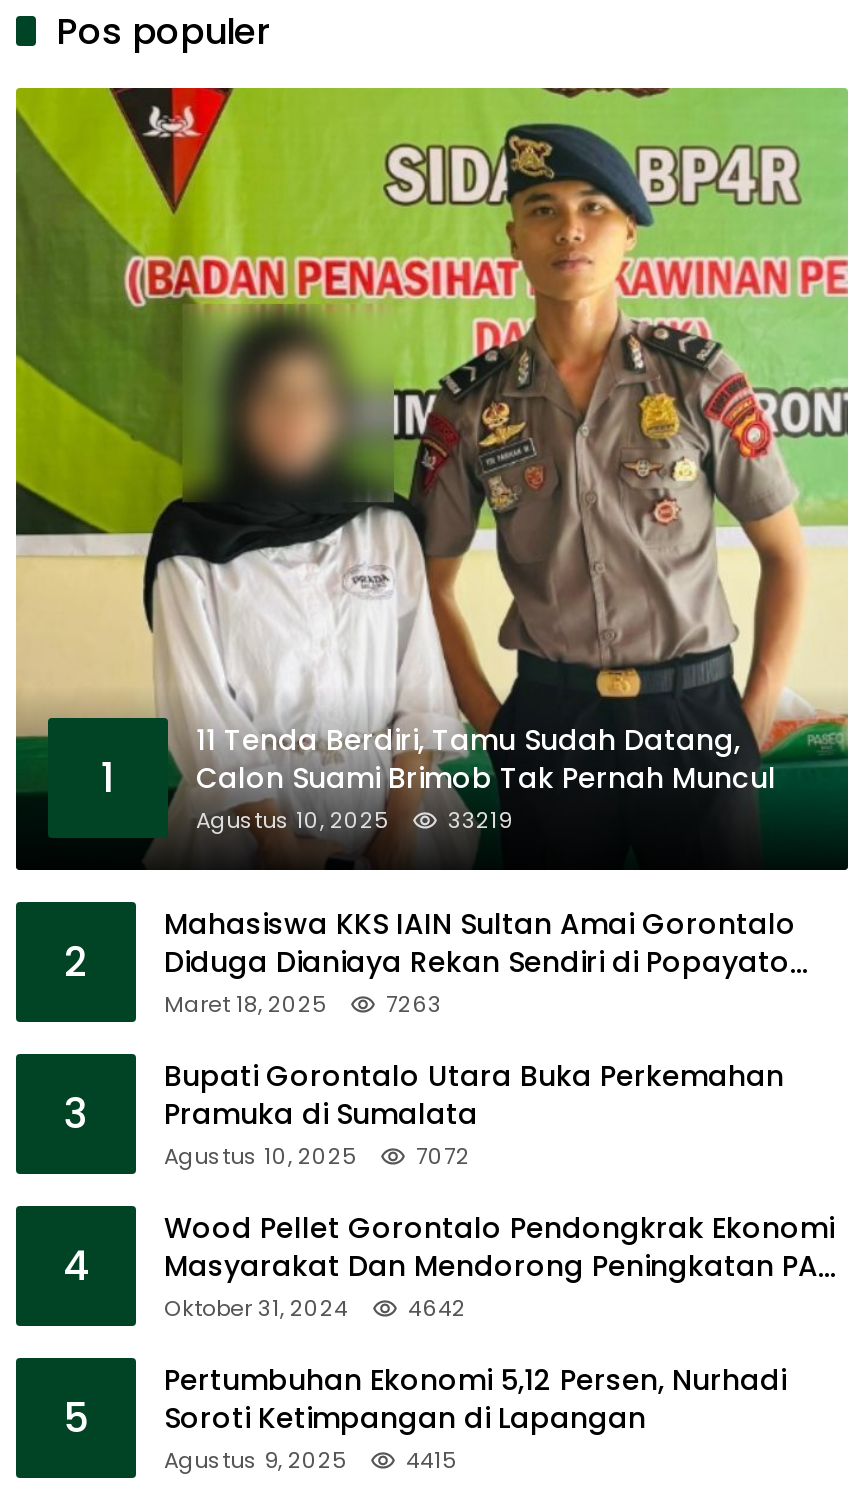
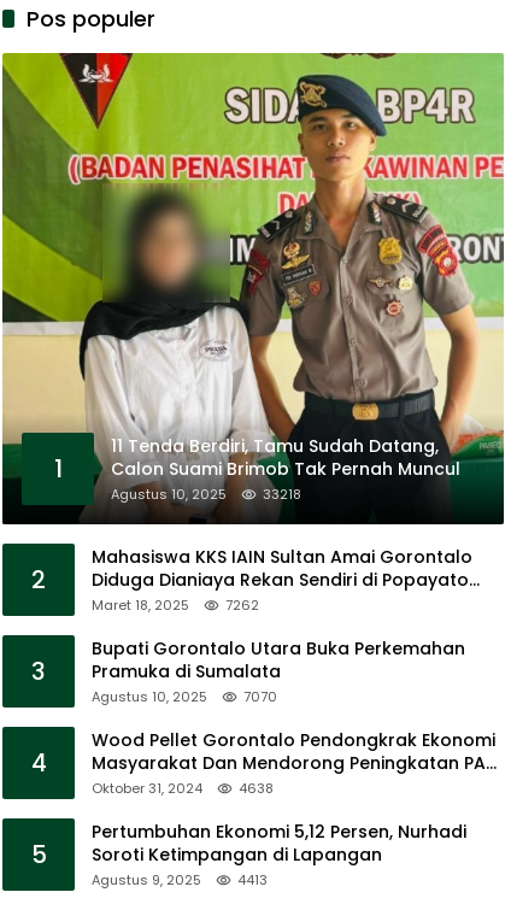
[196,805,512,837] Agustus 10, 2025 33219 -> [111,485,301,504] Agustus 10, 2025 33218
[386,989,442,1021] 7263 -> [225,596,259,615] 7262
[164,1141,470,1173] Agustus 10, 2025 7072 -> [92,688,277,707] Agustus 10, 2025 7070
[408,1293,466,1325] 4642 -> [239,779,274,798] 4638
[164,1445,456,1477] Agustus 9, 2025 4415 -> [92,871,268,890] Agustus 9, 2025 4413

